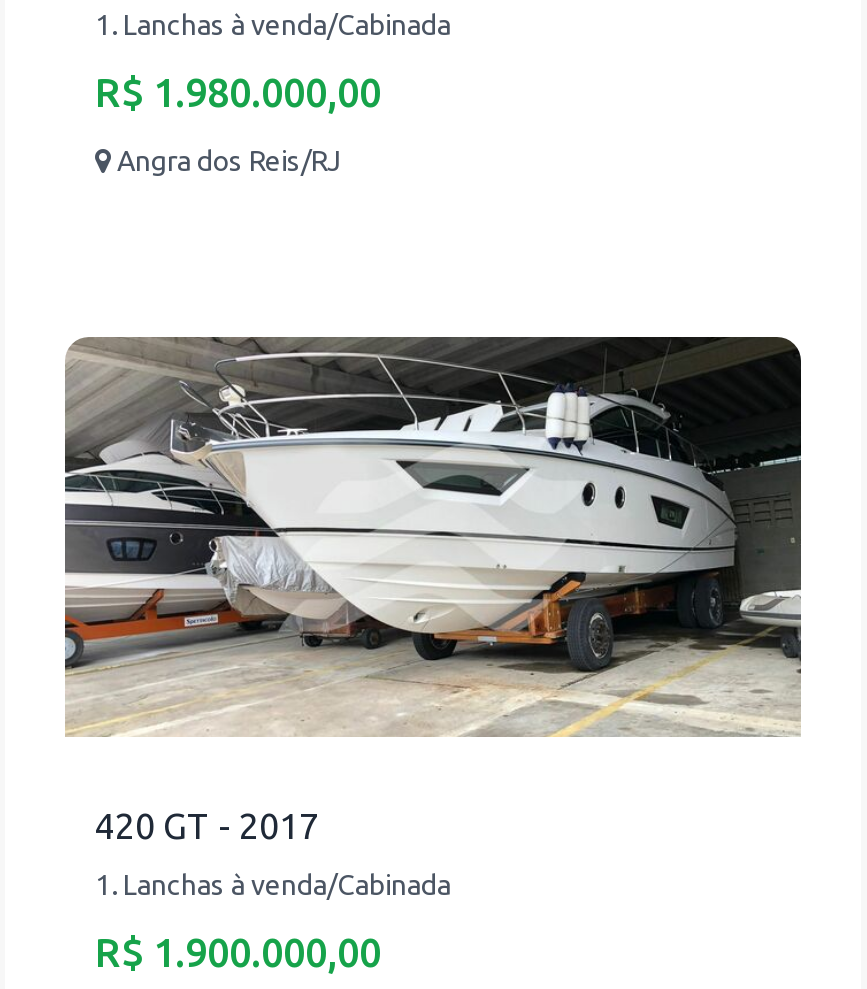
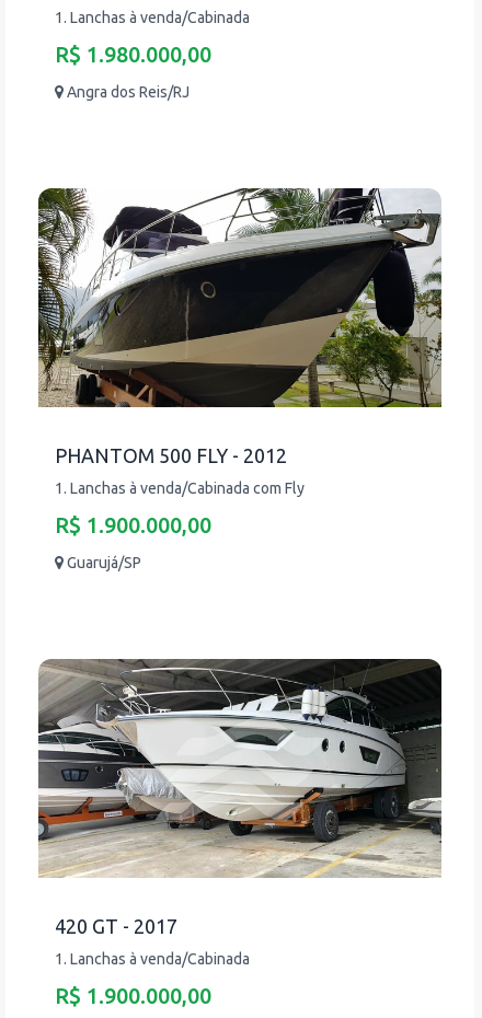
none -> [37,187,441,571] [image] | PHANTOM 500 FLY - 2012 | 1. Lanchas à venda/Cabinada com Fly | R$ 1.900.000,00 | Guarujá/SP

